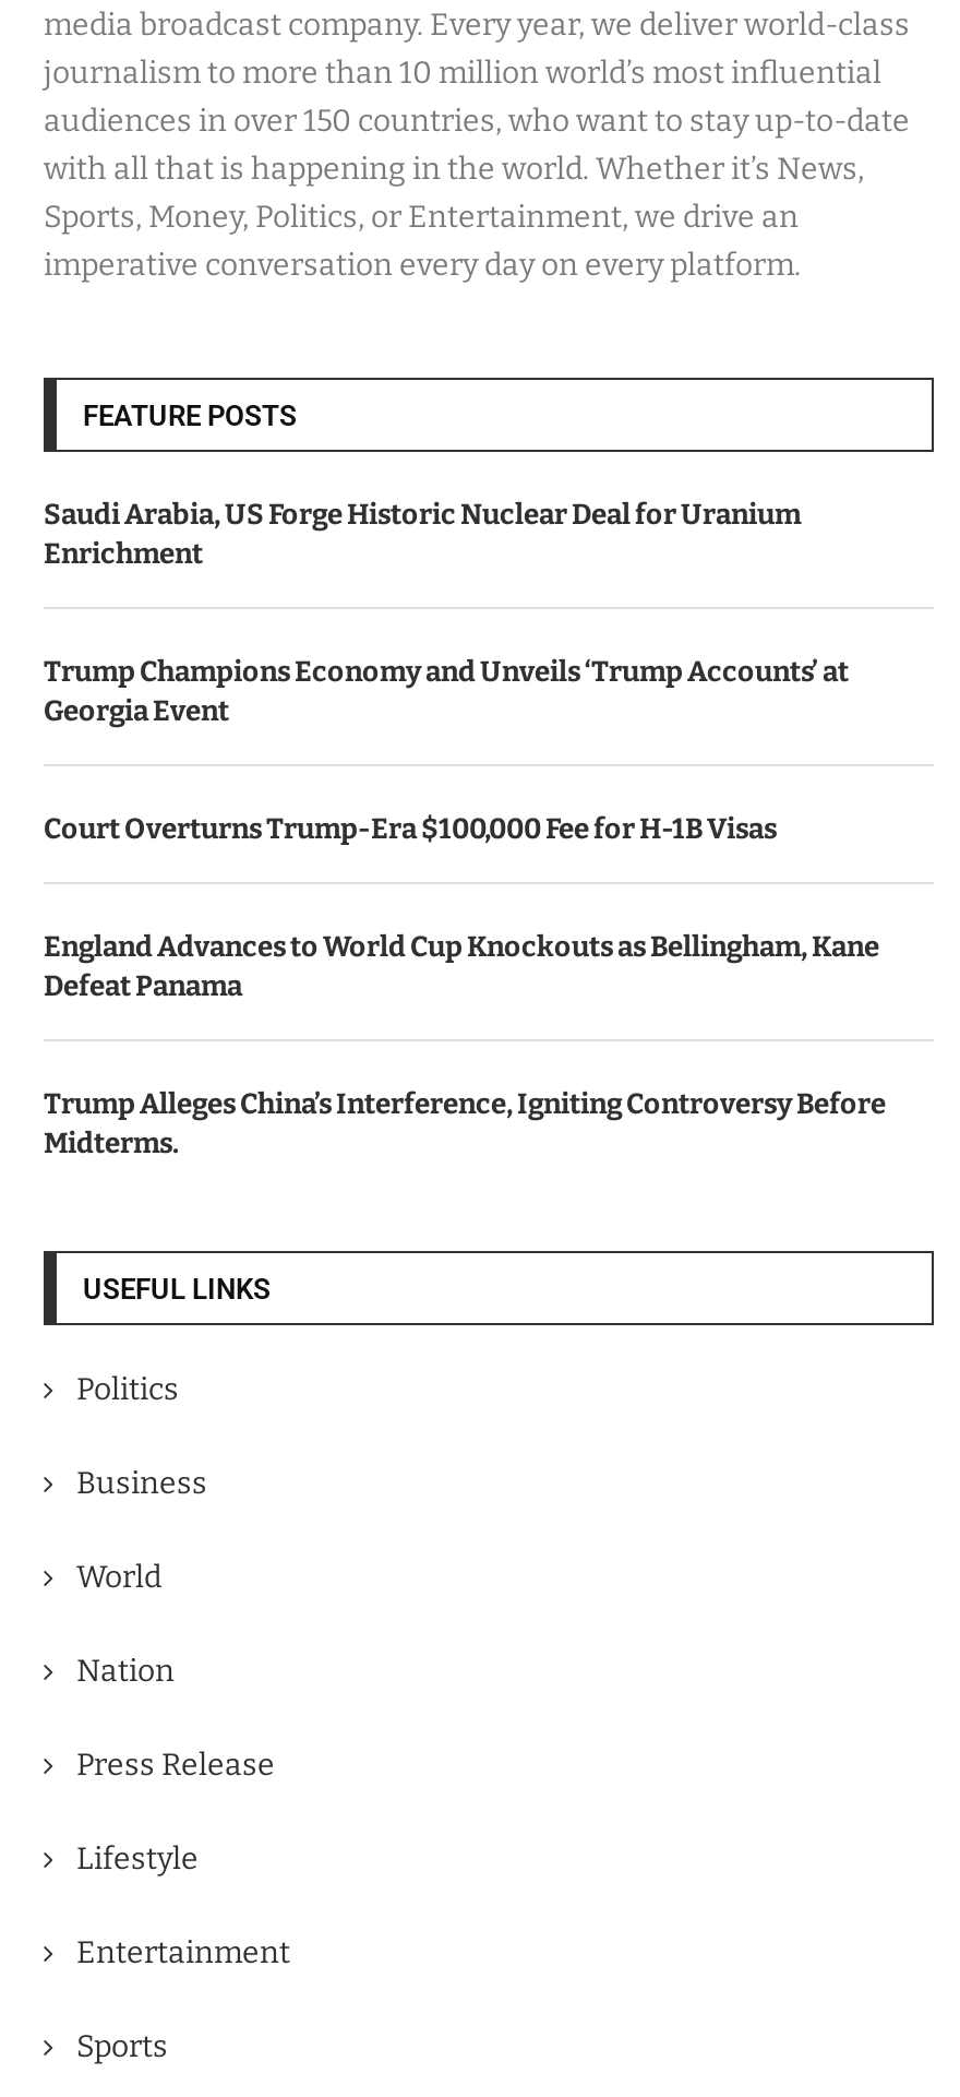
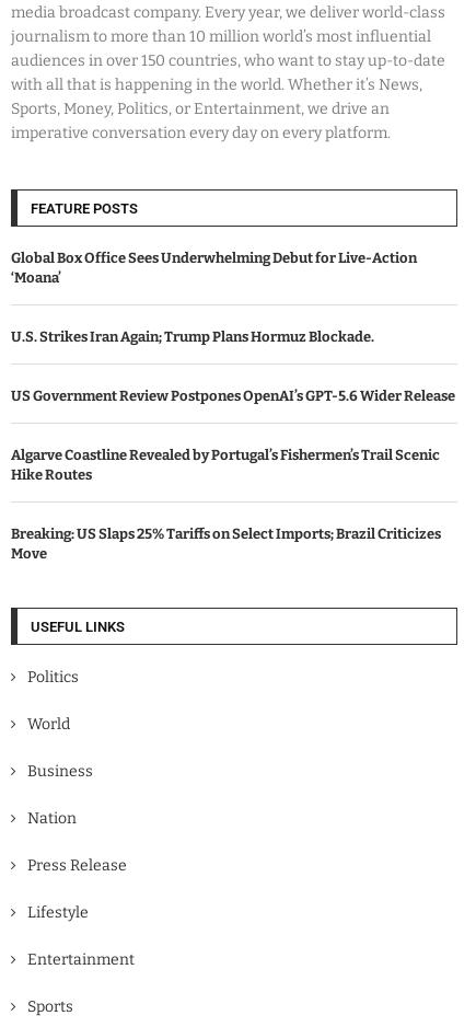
[44,498,801,570] Saudi Arabia, US Forge Historic Nuclear Deal for Uranium | Enrichment -> [11,250,417,286] Global Box Office Sees Underwhelming Debut for Live-Action | ‘Moana’
[44,655,849,727] Trump Champions Economy and Unveils ‘Trump Accounts’ at | Georgia Event -> [11,328,374,345] U.S. Strikes Iran Again; Trump Plans Hormuz Blockade.
[44,812,777,845] Court Overturns Trump-Era $100,000 Fee for H-1B Visas -> [11,388,455,404] US Government Review Postpones OpenAI’s GPT-5.6 Wider Release
[44,930,879,1002] England Advances to World Cup Knockouts as Bellingham, Kane | Defeat Panama -> [11,447,440,483] Algarve Coastline Revealed by Portugal’s Fishermen’s Trail Scenic | Hike Routes
[44,1087,886,1159] Trump Alleges China’s Interference, Igniting Controversy Before | Midterms. -> [11,526,441,562] Breaking: US Slaps 25% Tariffs on Select Imports; Brazil Criticizes | Move
moved [76,1465,207,1502] -> [27,762,93,781]: Business
moved [76,1559,161,1596] -> [27,715,70,734]: World

